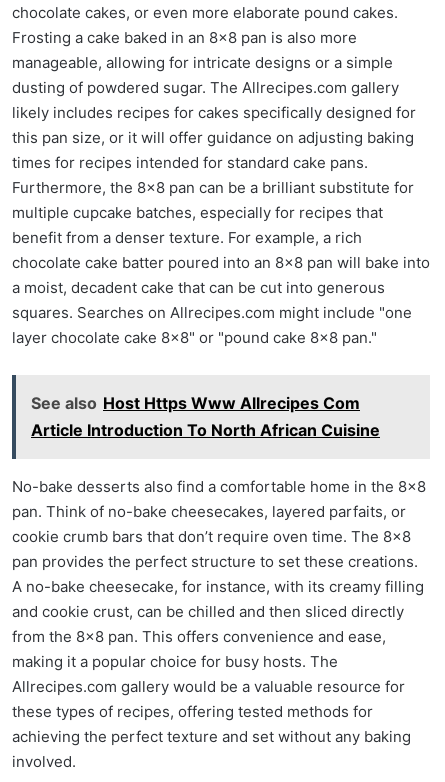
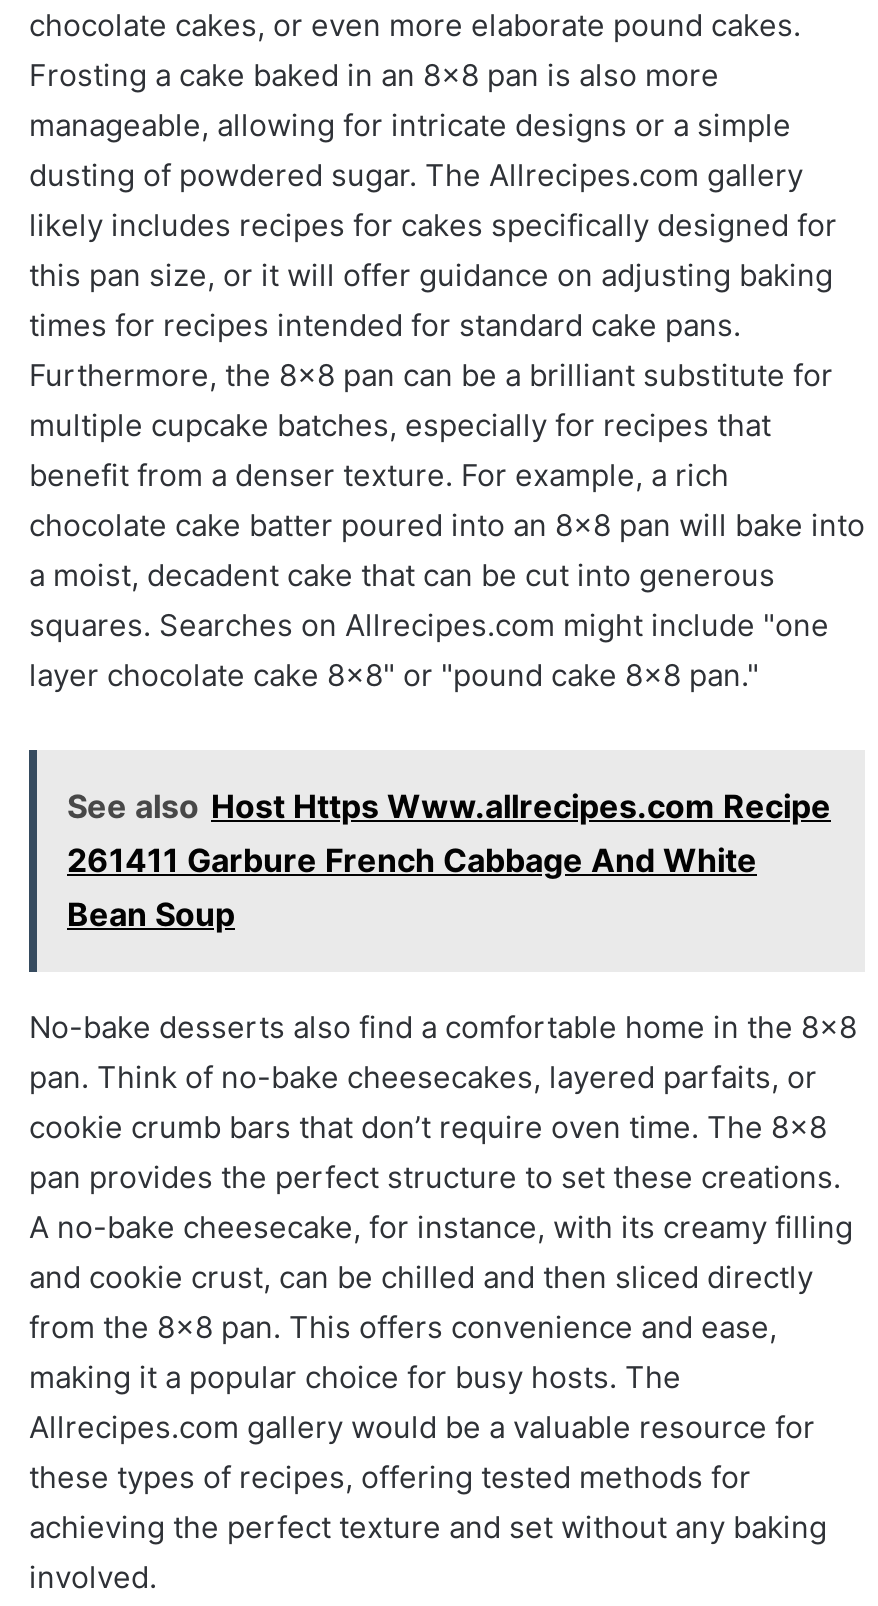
[31,393,380,440] See also Host Https Www Allrecipes Com | Article Introduction To North African Cuisine -> [67,787,831,935] See also Host Https Www.allrecipes.com Recipe | 261411 Garbure French Cabbage And White | Bean Soup

